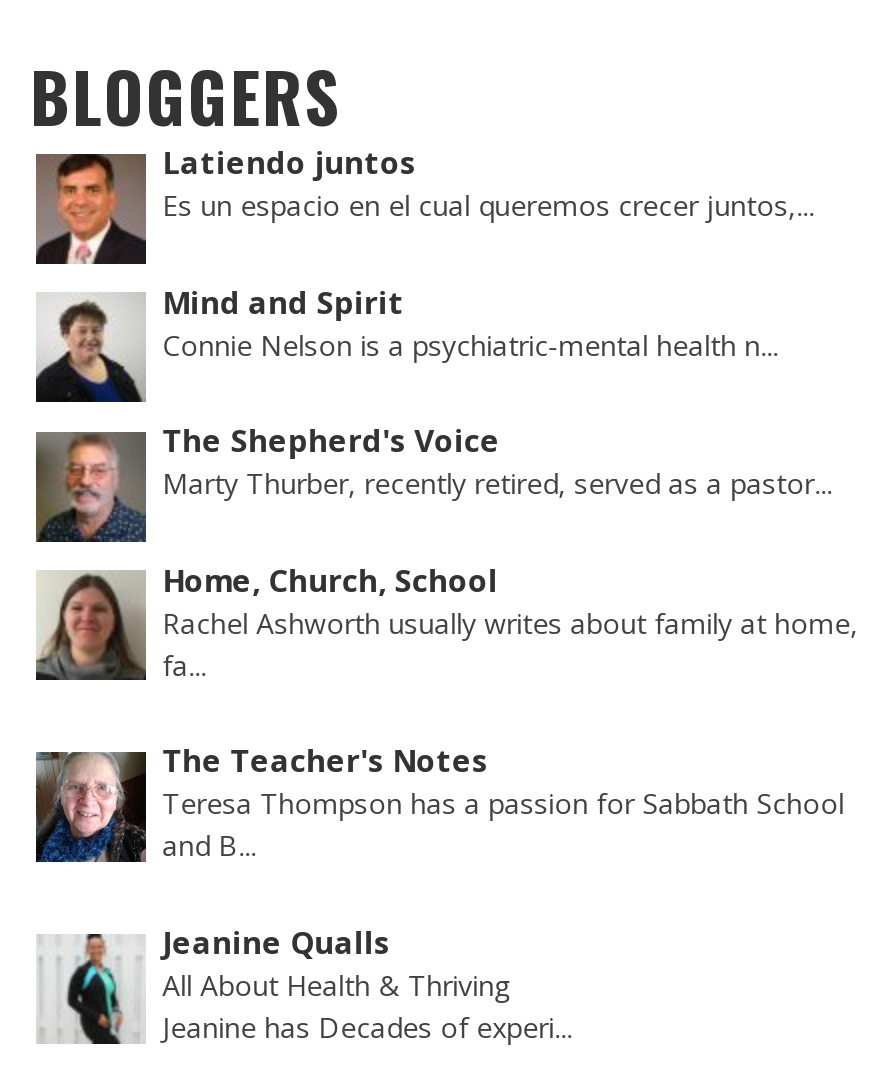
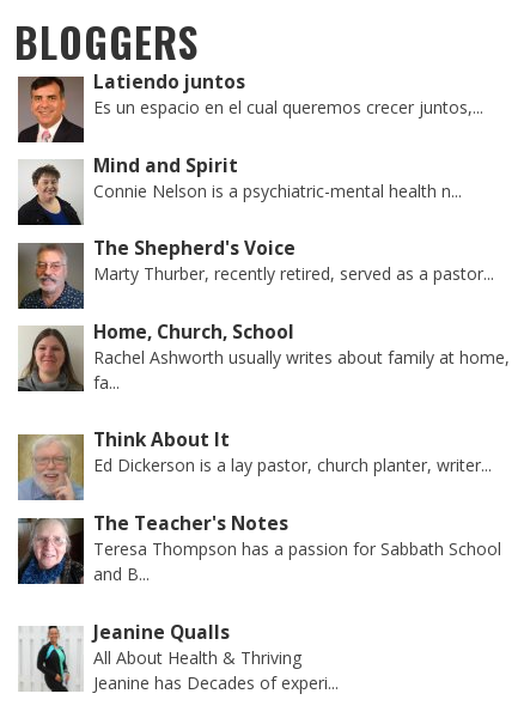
none -> [18,428,492,500] [image] | Think About It | Ed Dickerson is a lay pastor, church planter, writer...

